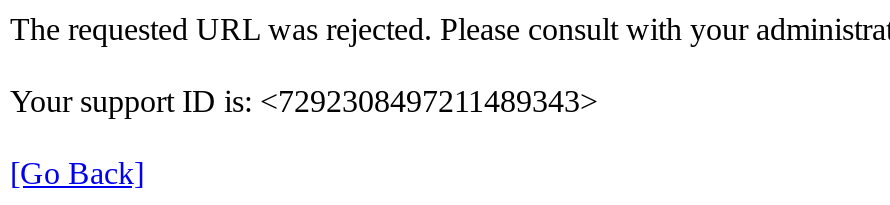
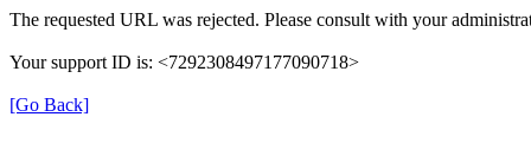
[10,84,598,118] Your support ID is: <7292308497211489343> -> [9,52,359,72] Your support ID is: <7292308497177090718>

